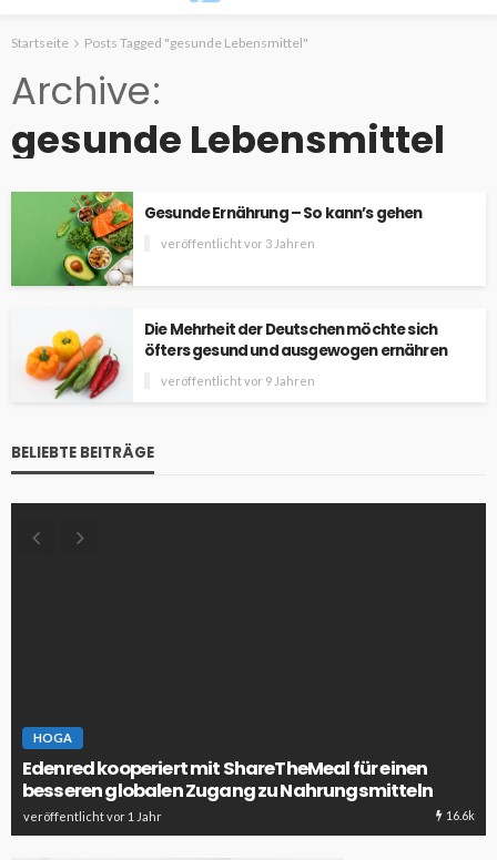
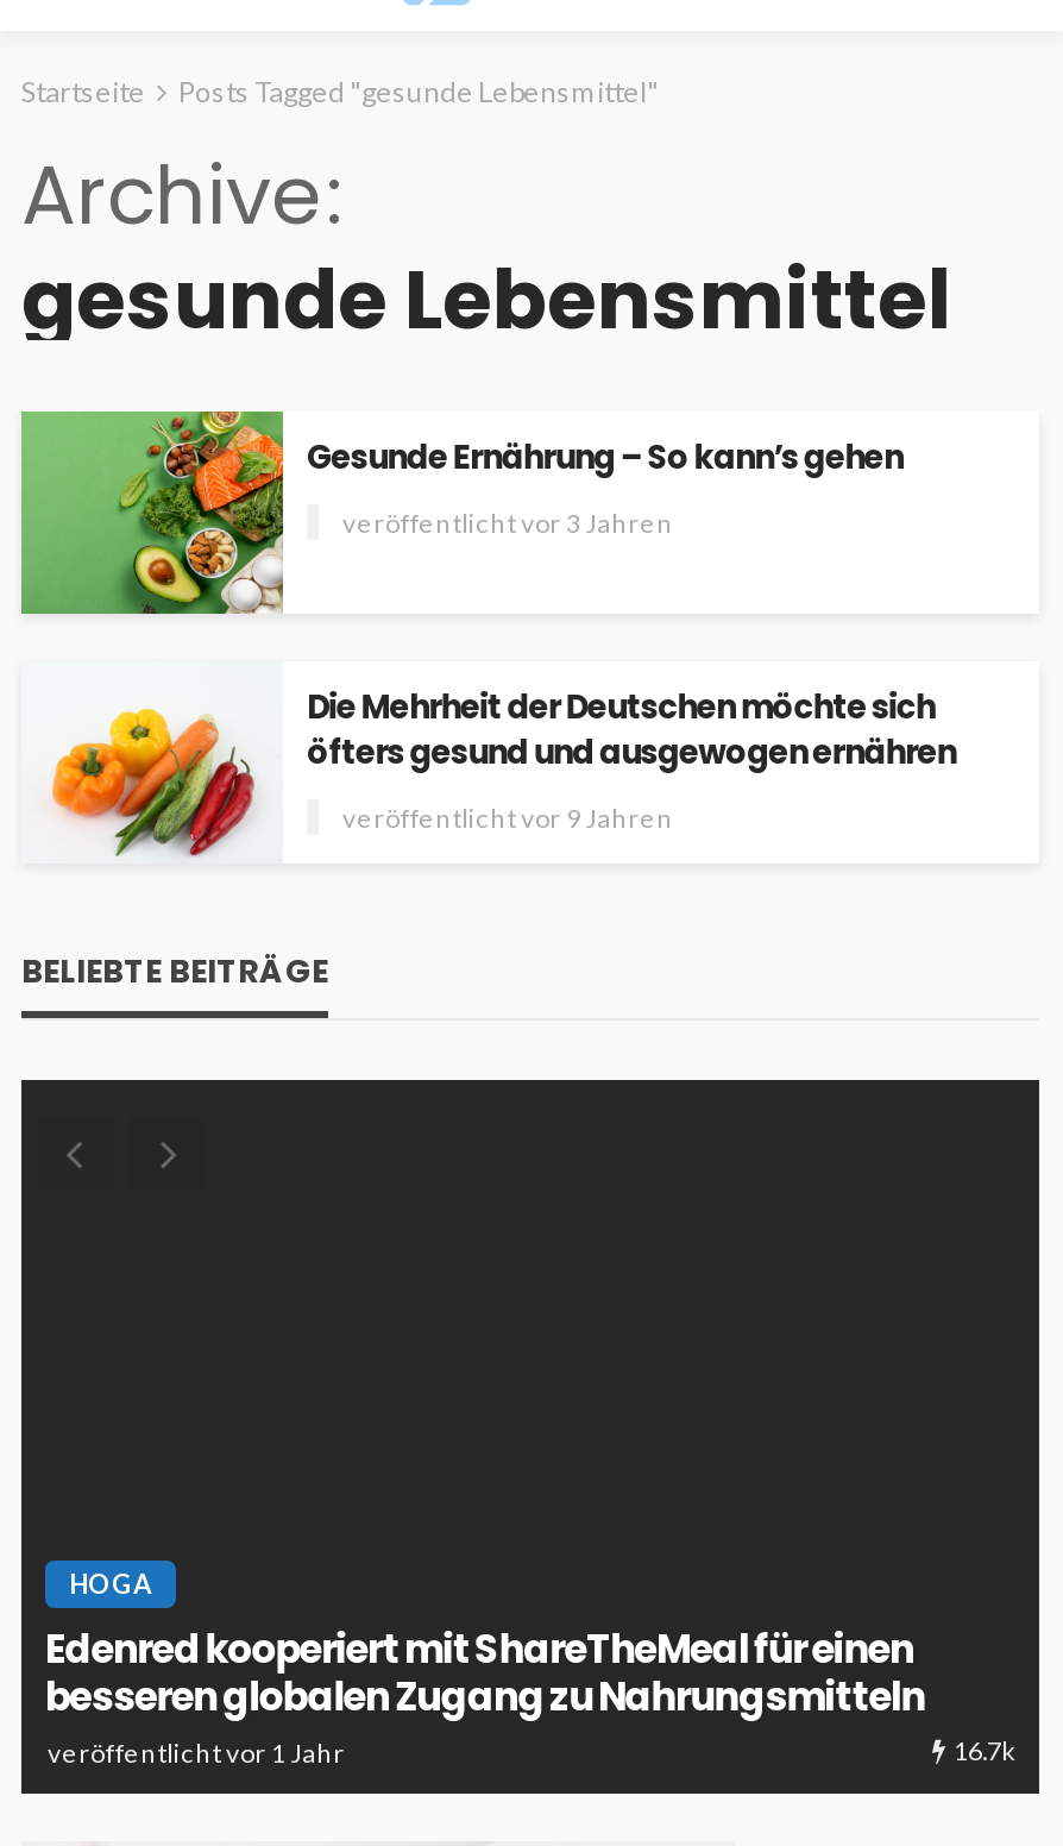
[446,808,475,822] 16.6k -> [954,1734,1015,1765] 16.7k

